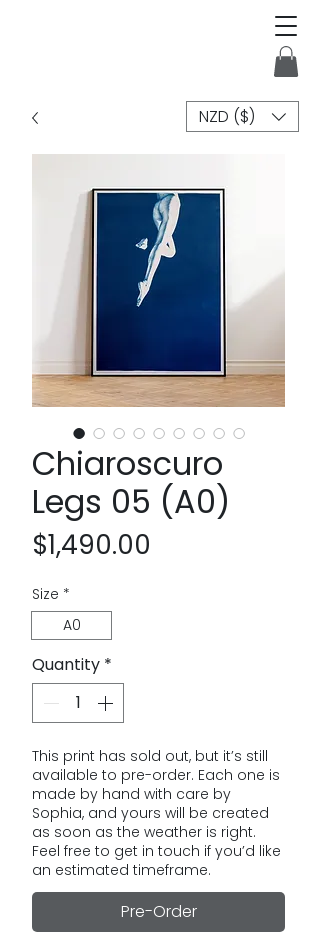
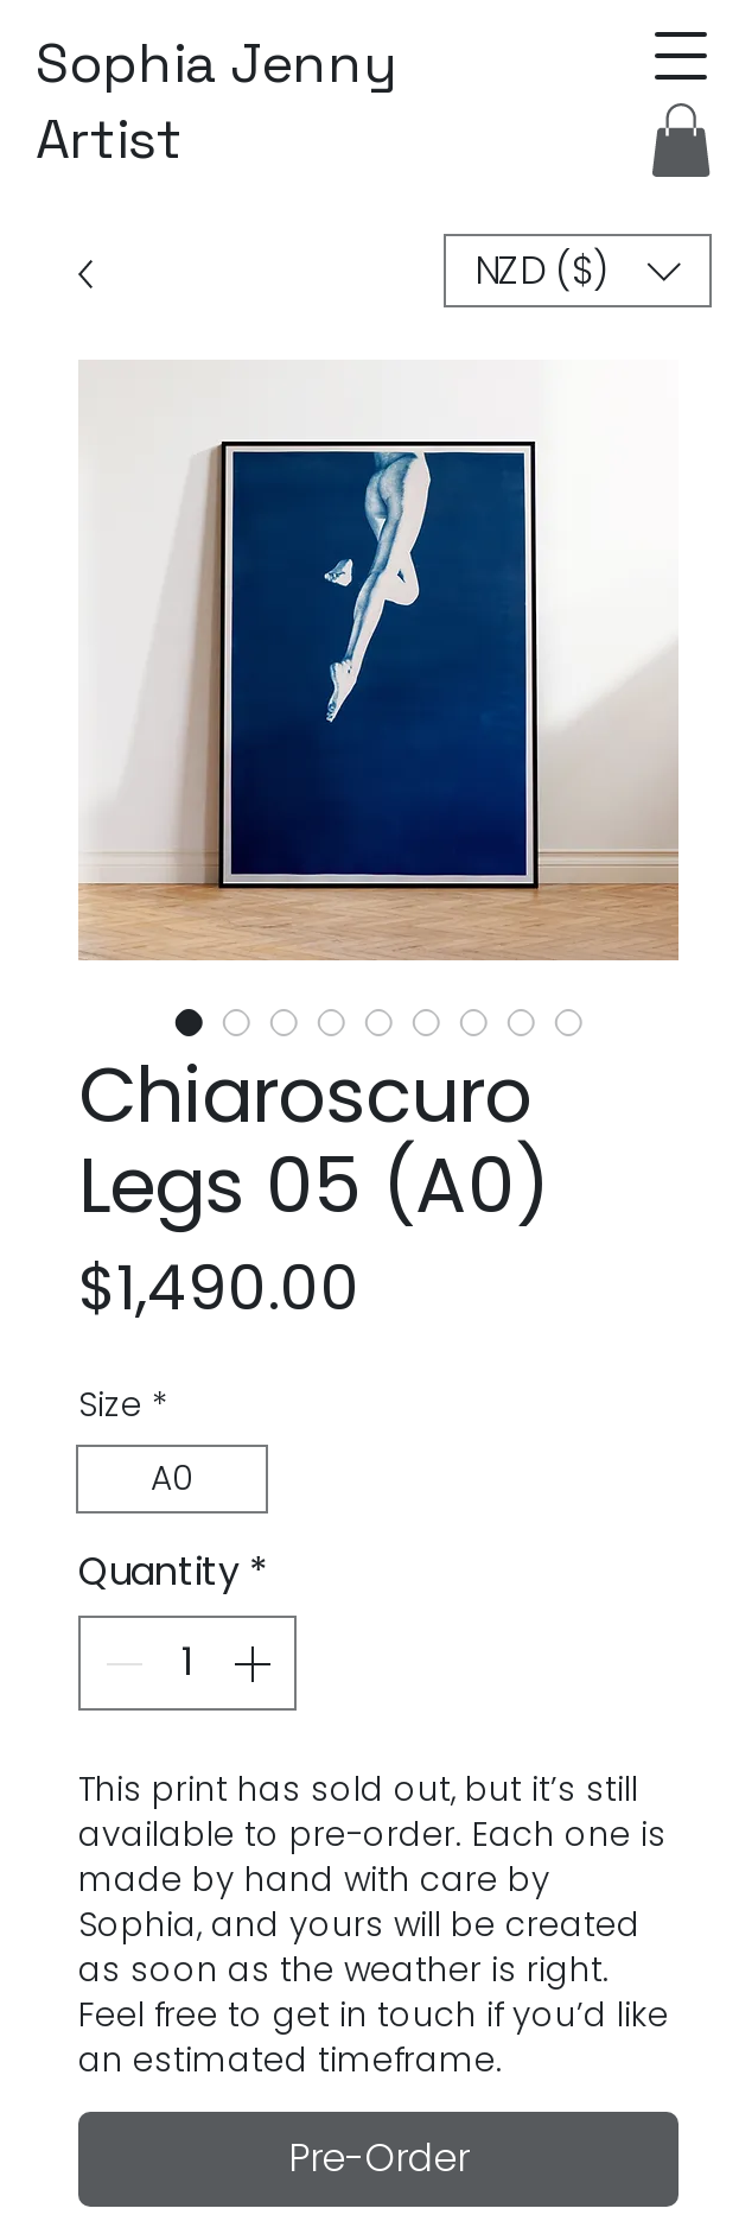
none -> [36,27,399,174] Sophia Jenny | Artist

